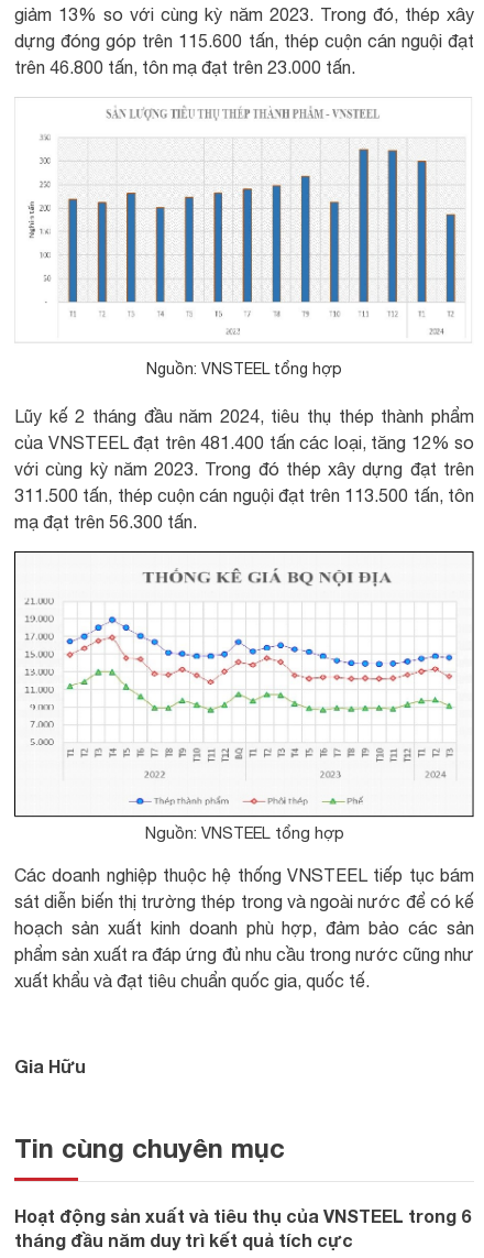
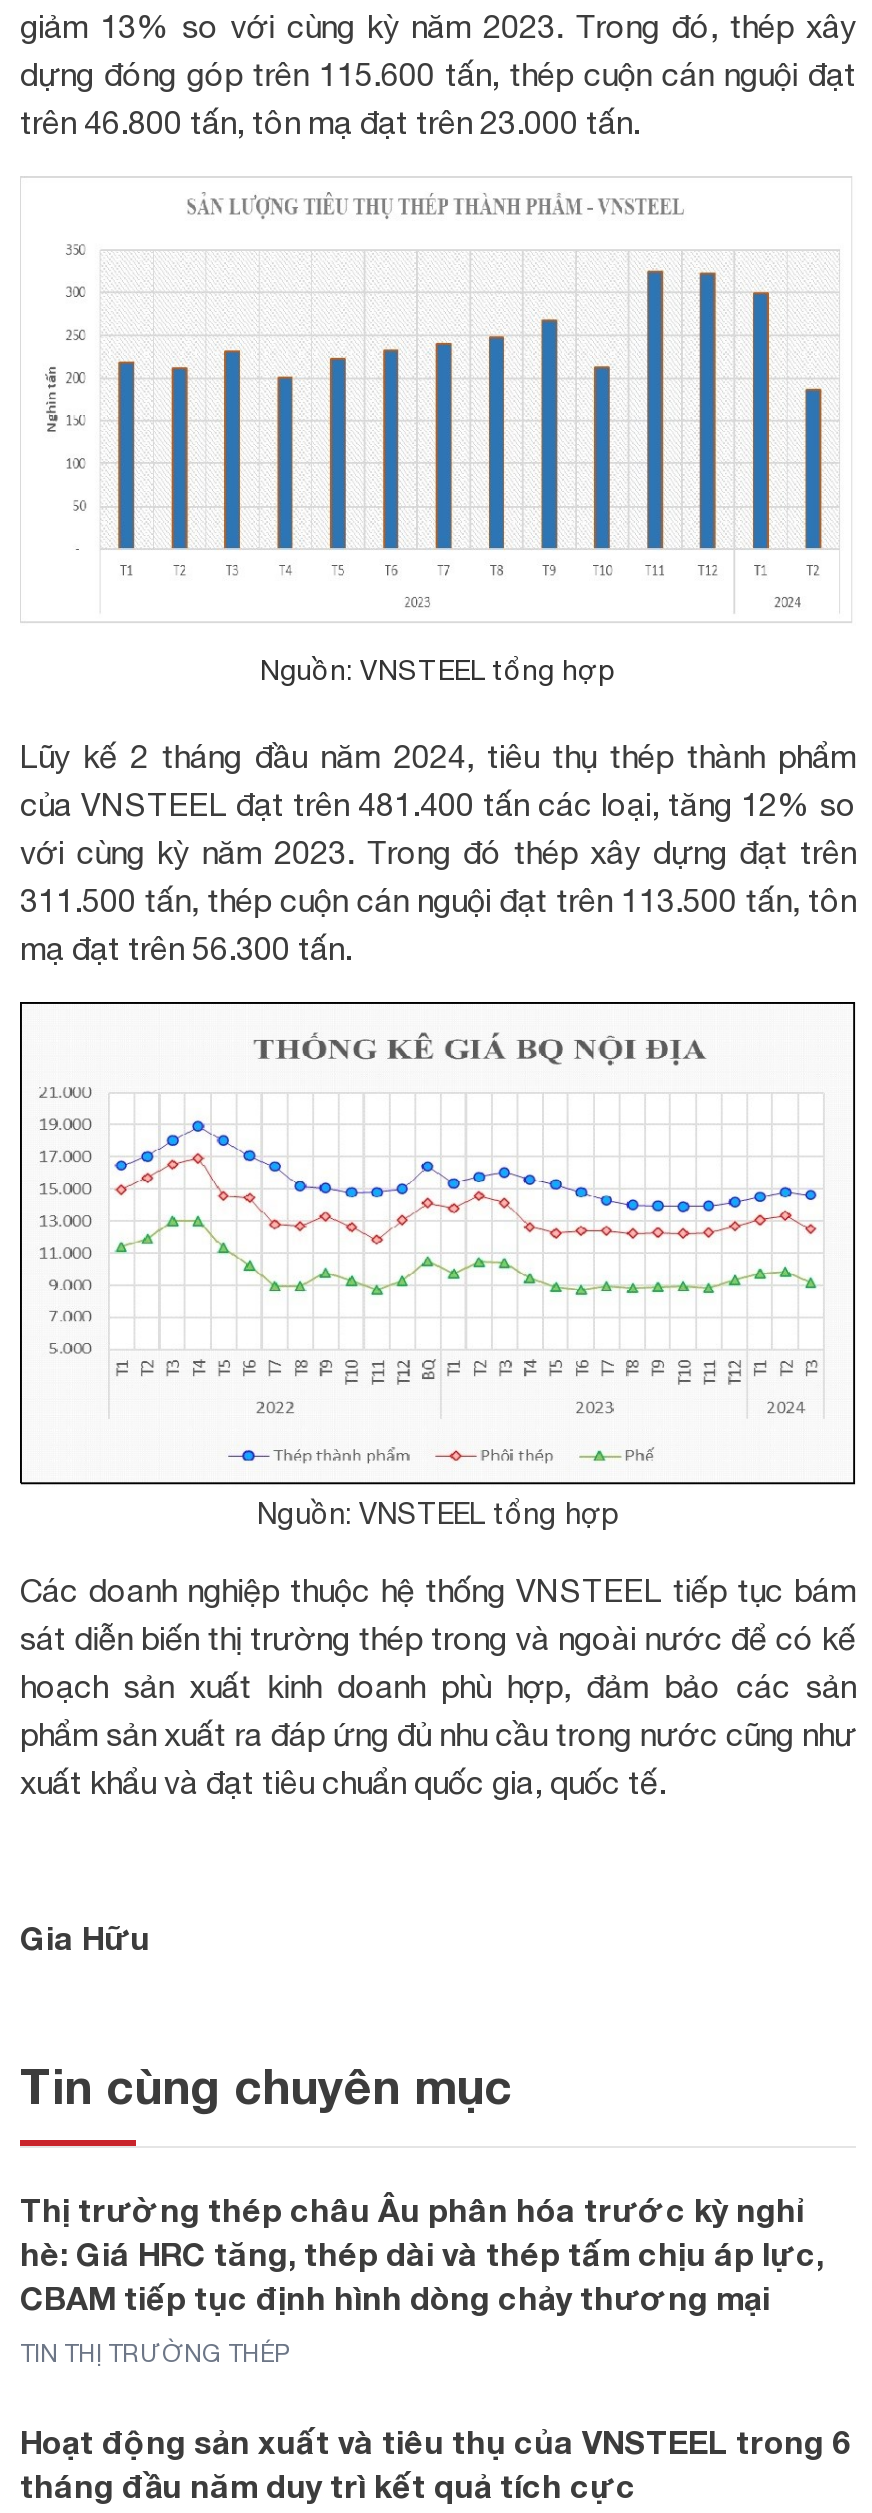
none -> [20,2189,824,2367] Thị trường thép châu Âu phân hóa trước kỳ nghỉ | hè: Giá HRC tăng, thép dài và thép tấm chịu áp lực, | CBAM tiếp tục định hình dòng chảy thương mại | TIN THỊ TRƯỜNG THÉP

